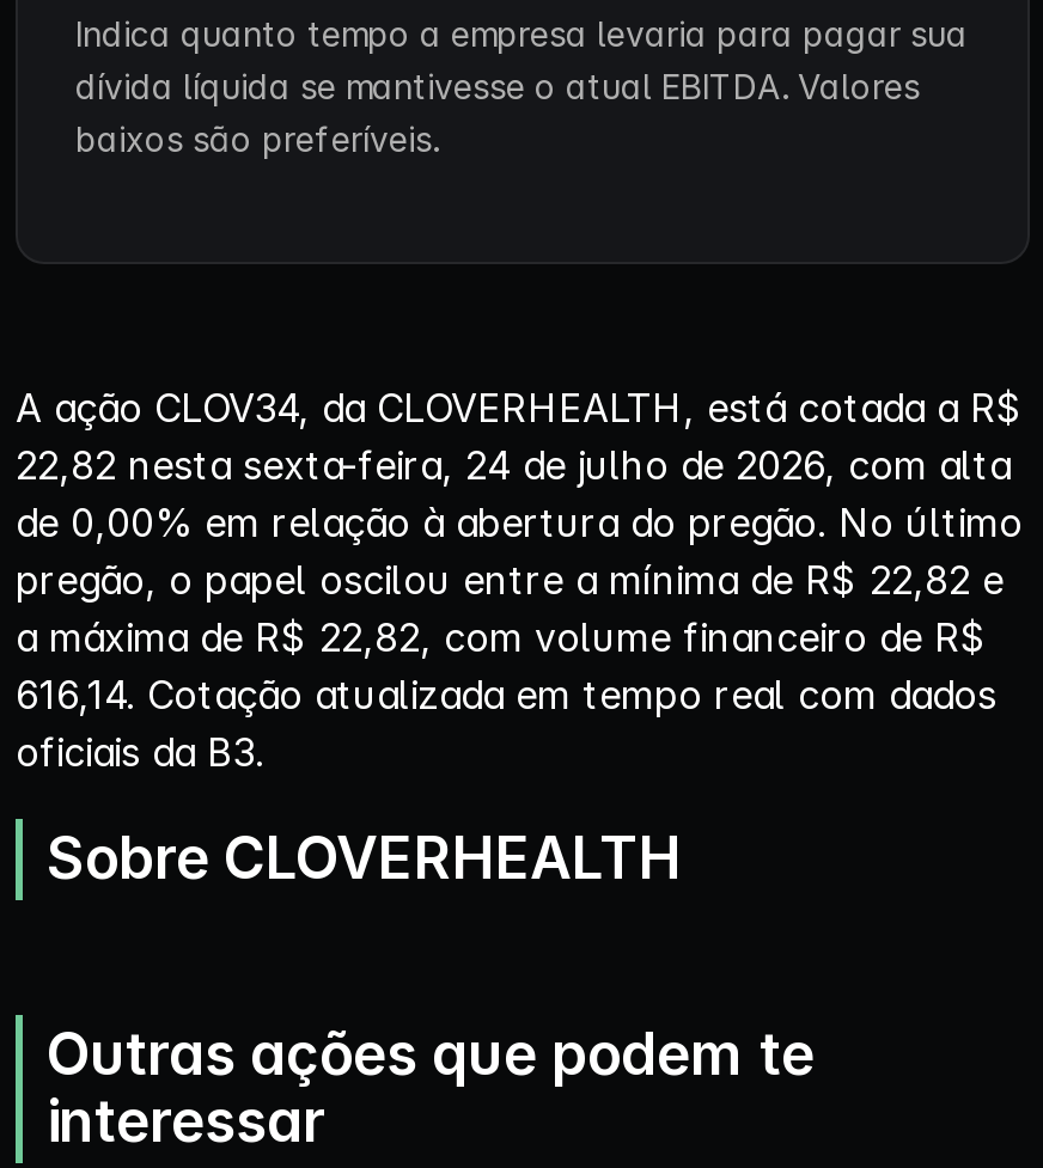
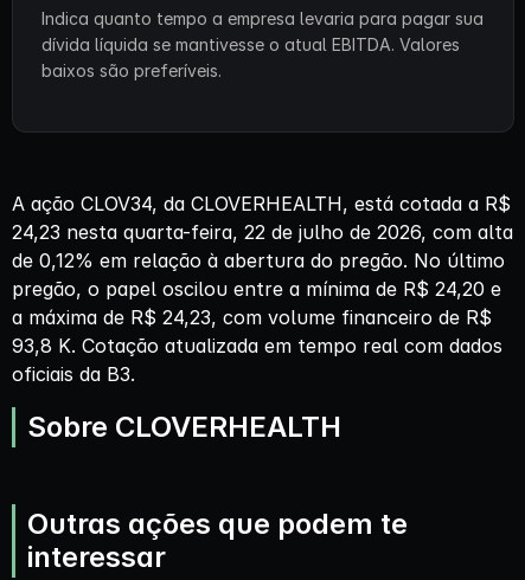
[16,441,1023,718] 22,82 nesta sexta-feira, 24 de julho de 2026, com alta | de 0,00% em relação à abertura do pregão. No último | pregão, o papel oscilou entre a mínima de R$ 22,82 e | a máxima de R$ 22,82, com volume financeiro de R$ | 616,14. Cotação atualizada em tempo real com dados -> [12,220,513,357] 24,23 nesta quarta-feira, 22 de julho de 2026, com alta | de 0,12% em relação à abertura do pregão. No último | pregão, o papel oscilou entre a mínima de R$ 24,20 e | a máxima de R$ 24,23, com volume financeiro de R$ | 93,8 K. Cotação atualizada em tempo real com dados

